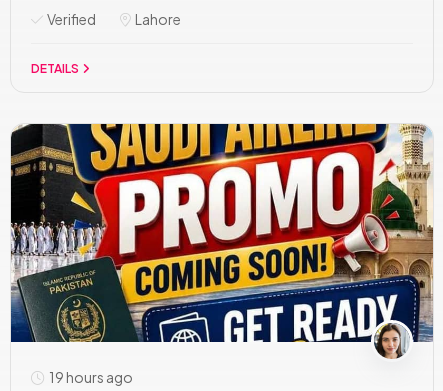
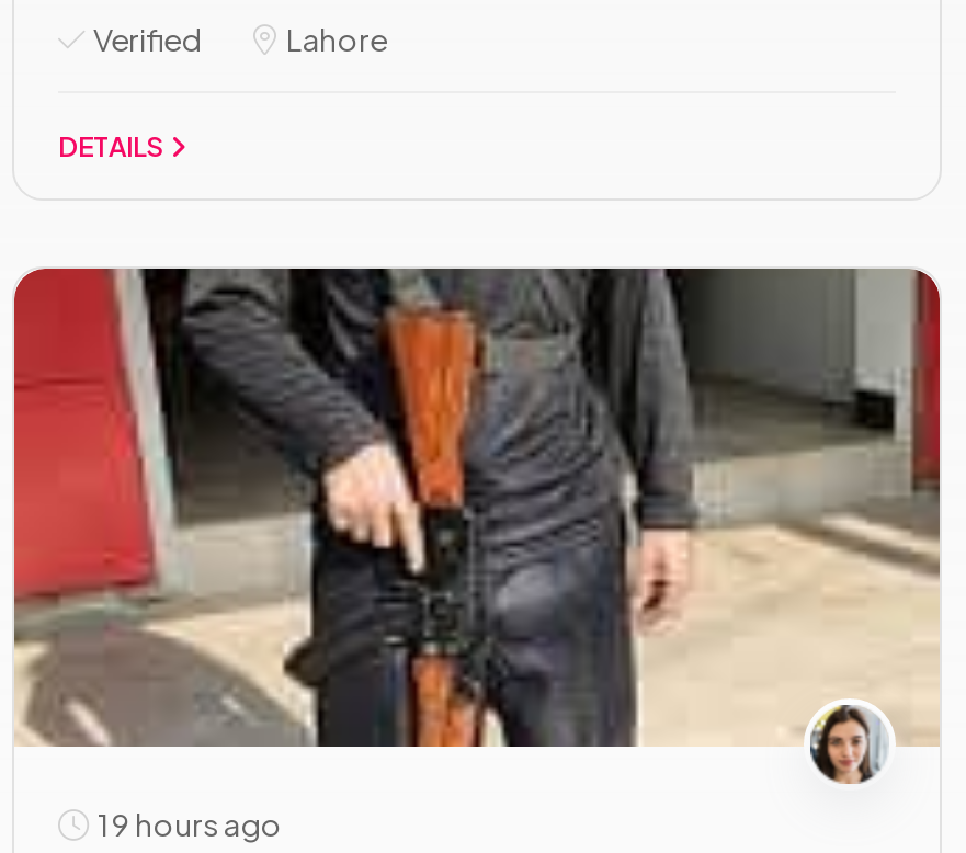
[10,123,434,343] [image] -> [12,266,942,749] [image]

